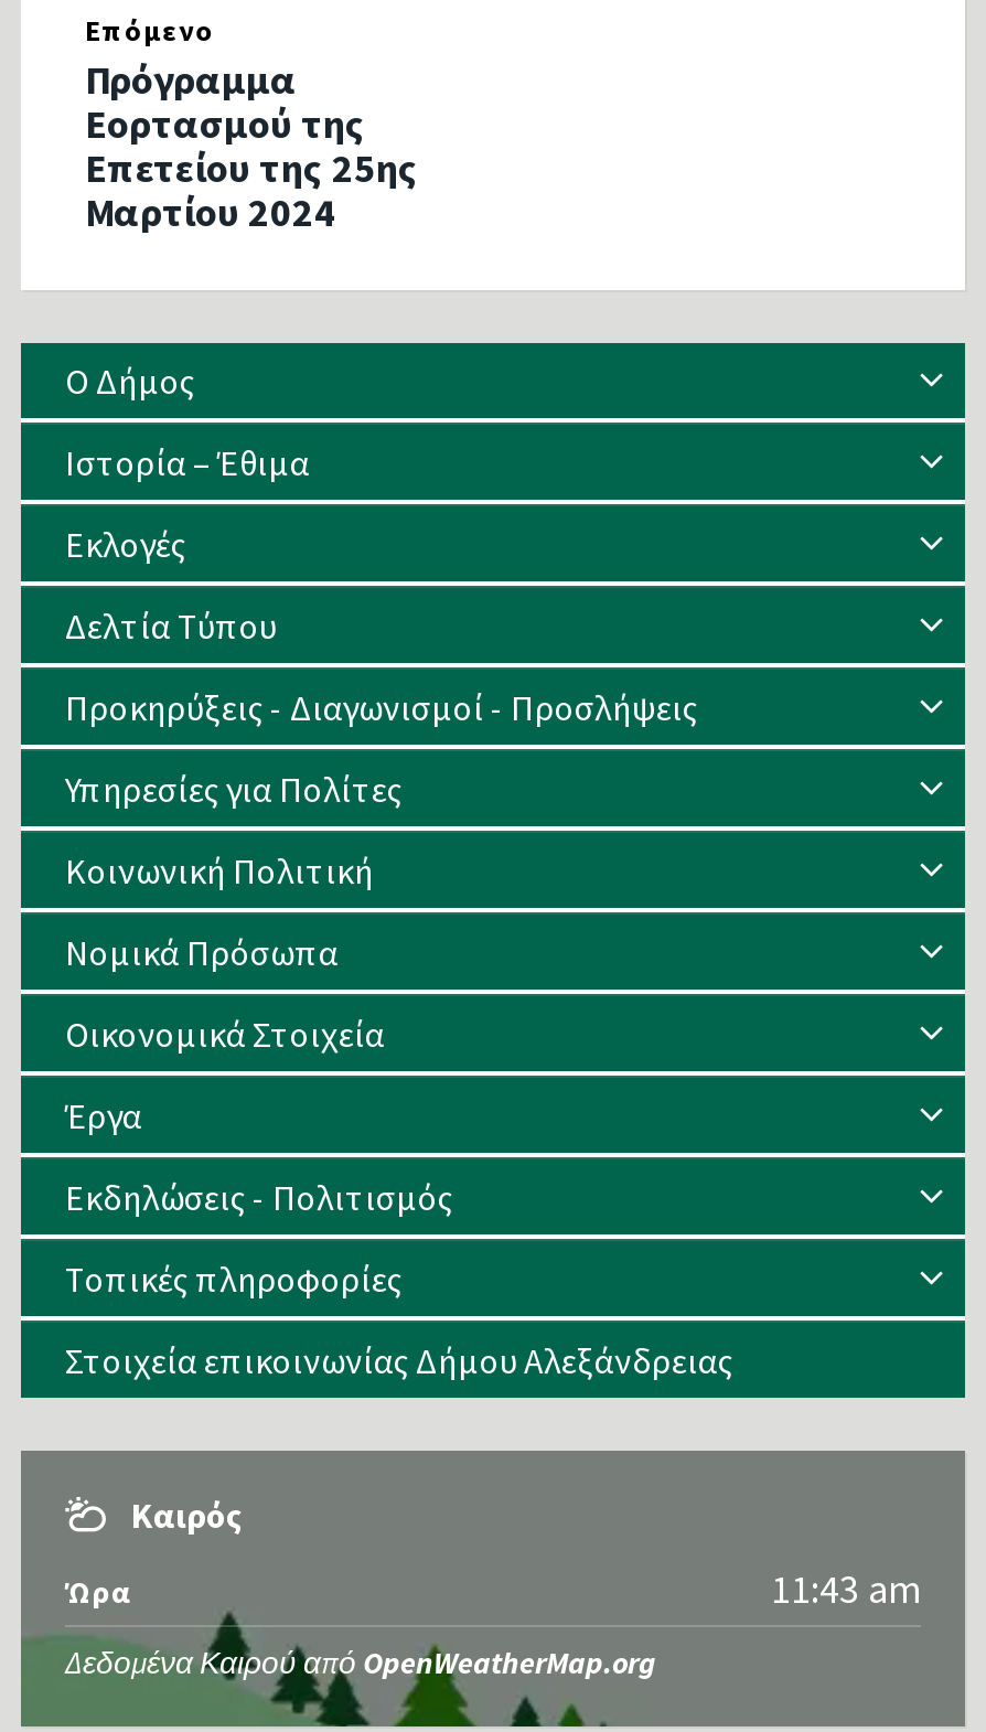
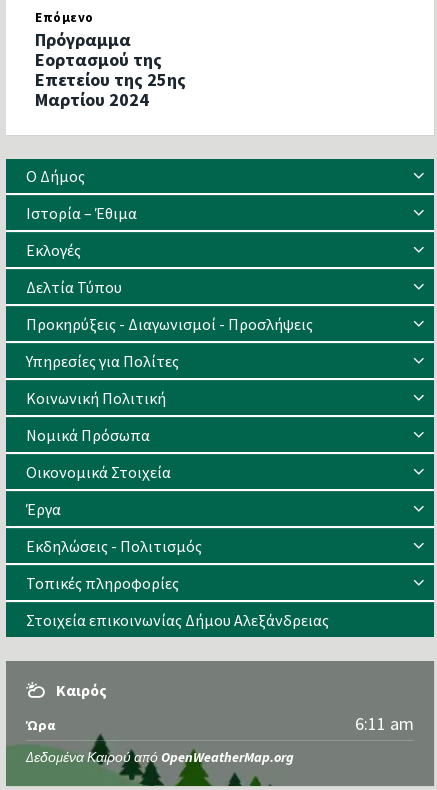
[771,1563,921,1614] 11:43 am -> [355,712,414,735] 6:11 am

